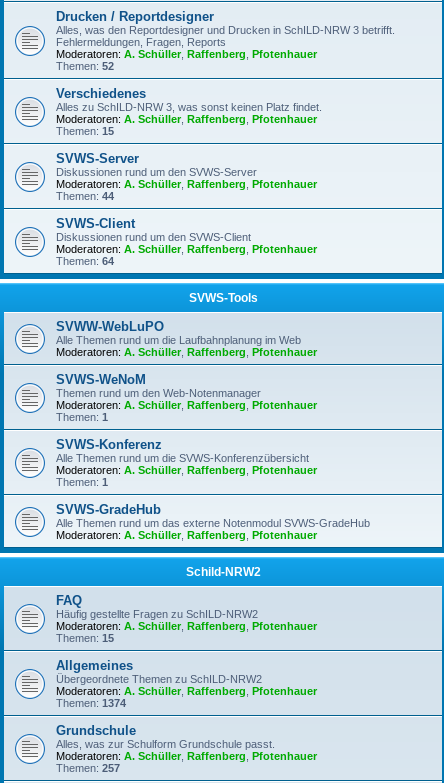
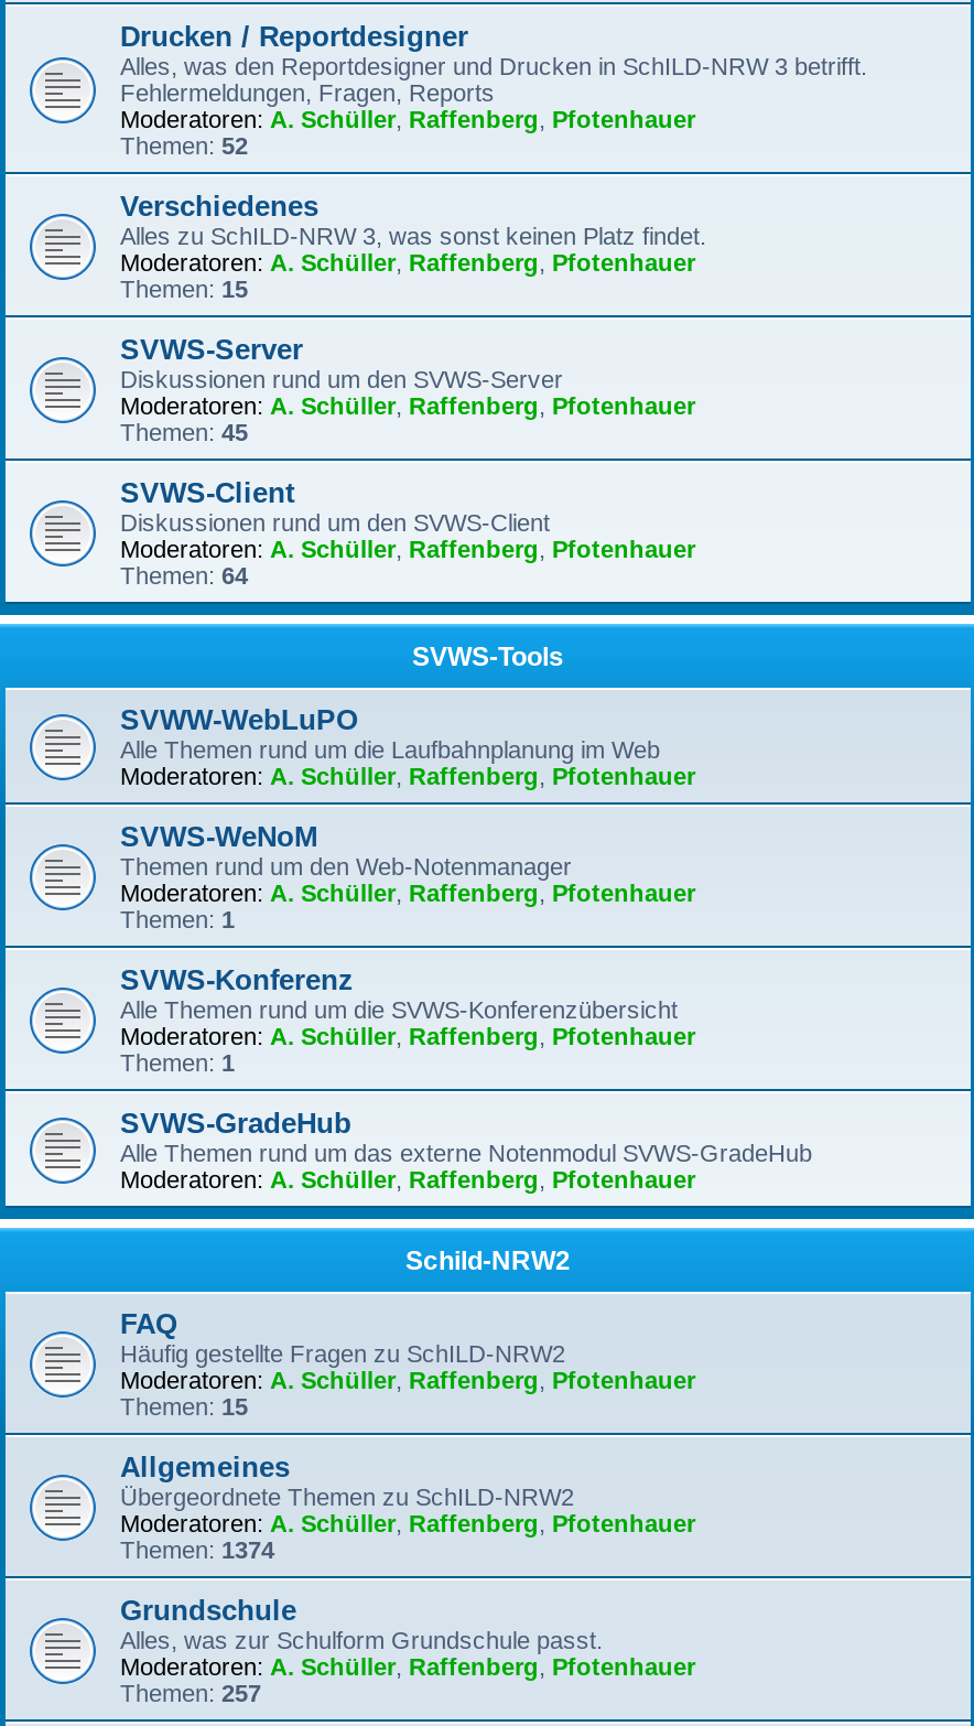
[56,190,114,202] Themen: 44 -> [120,419,248,445] Themen: 45

